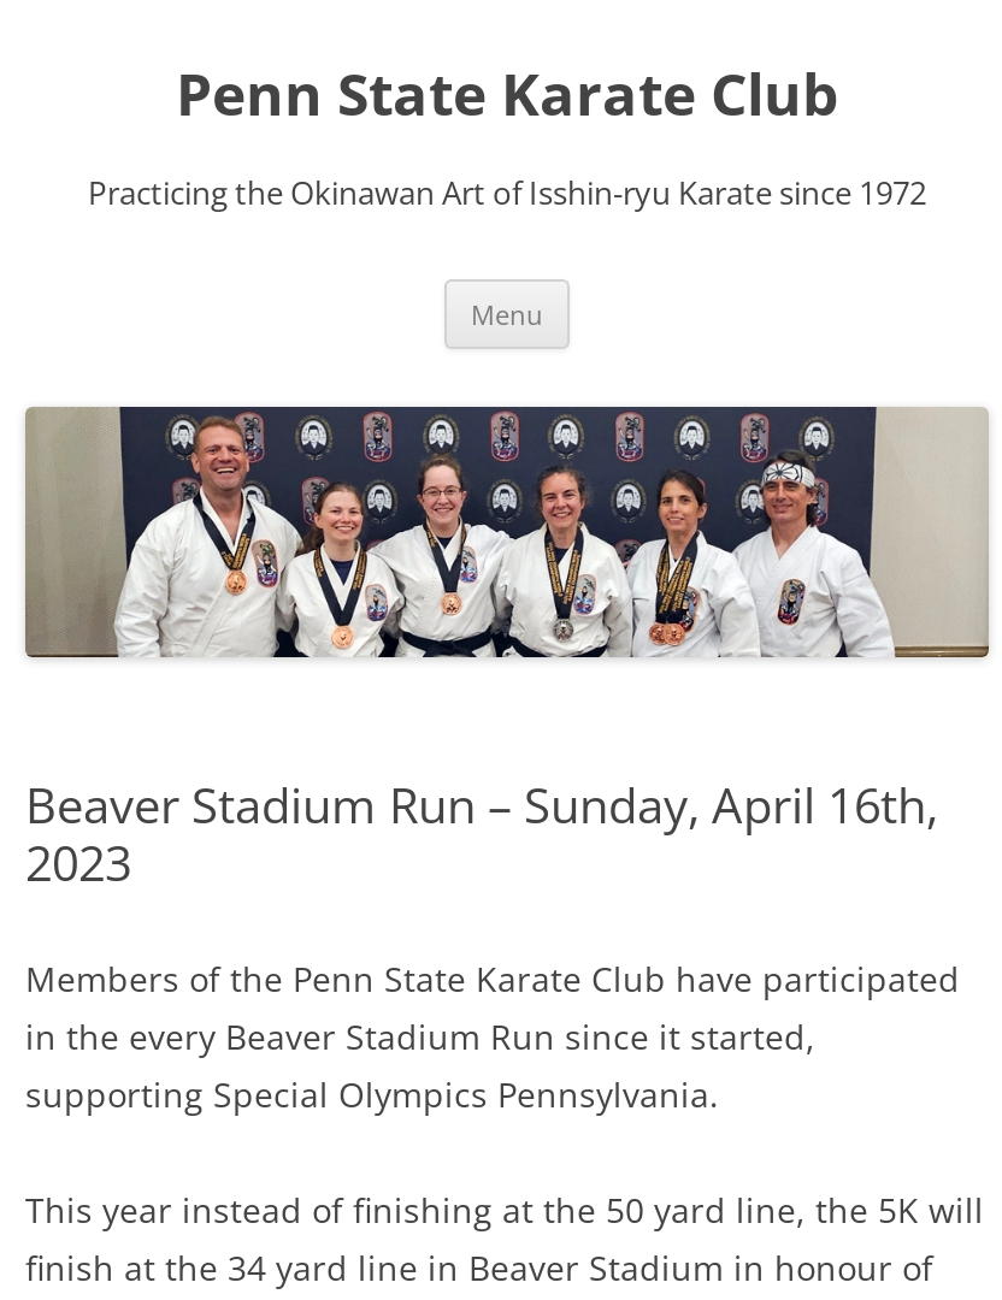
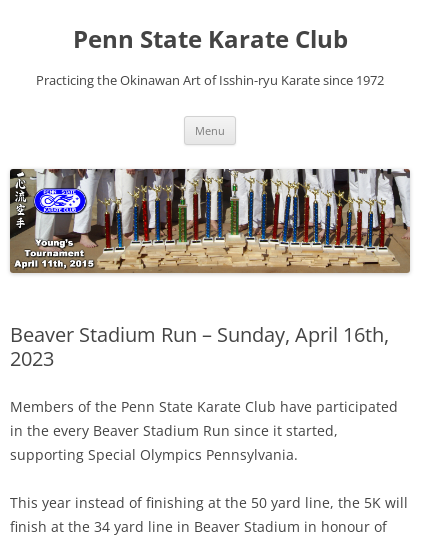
[23,404,989,660] [image] -> [10,168,410,274] [image]

